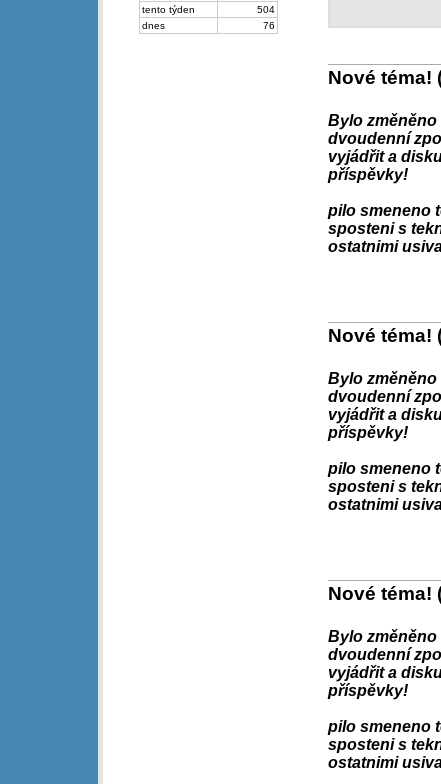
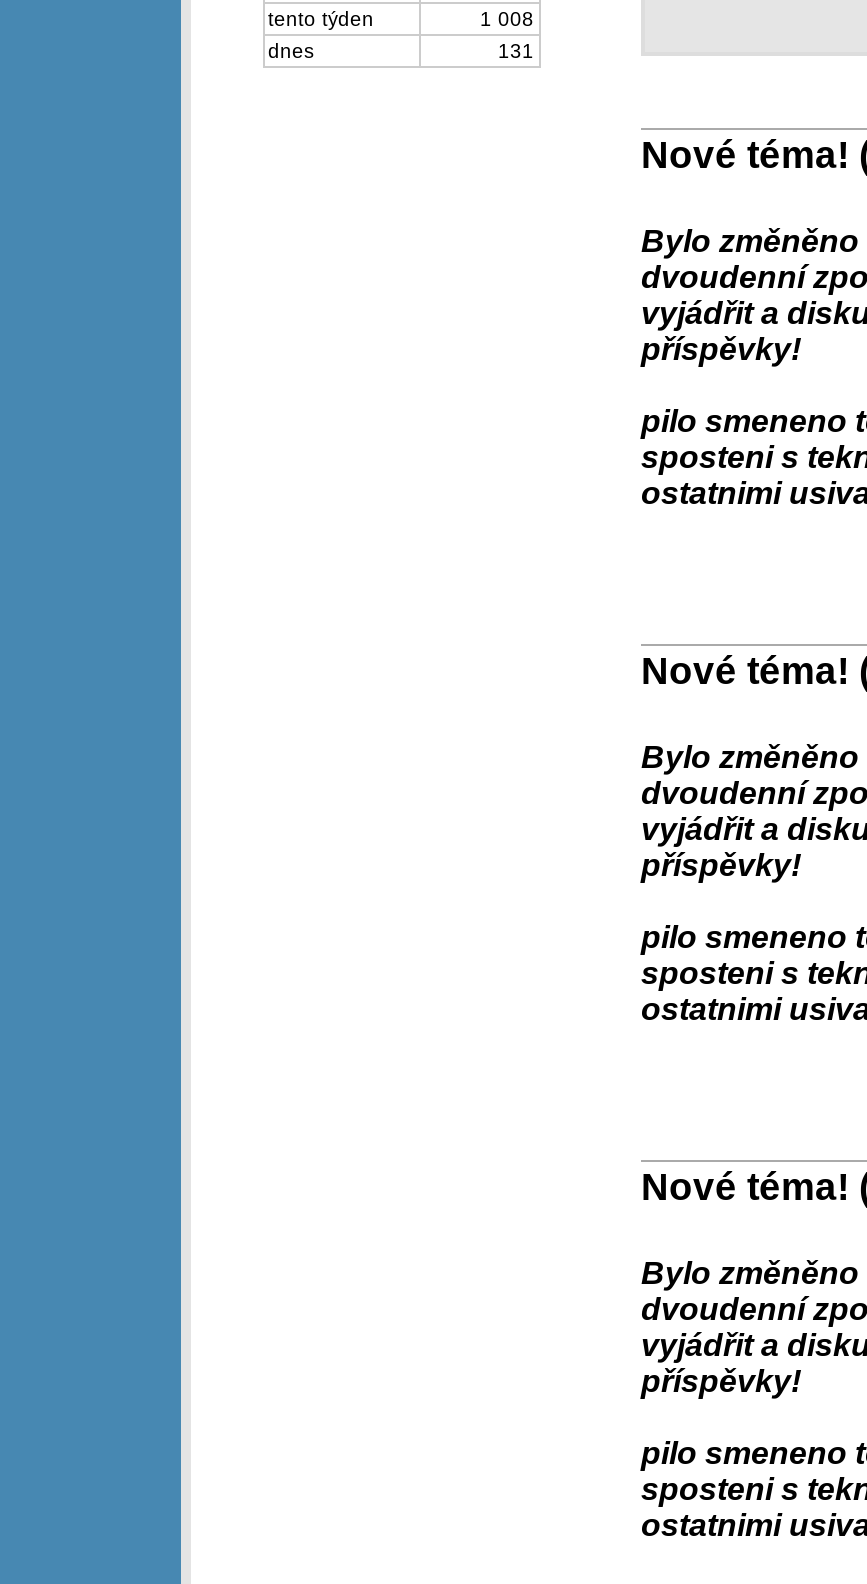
[256,4,274,15] 504 -> [480,8,534,30] 1 008
[262,20,274,31] 76 -> [498,40,534,62] 131

